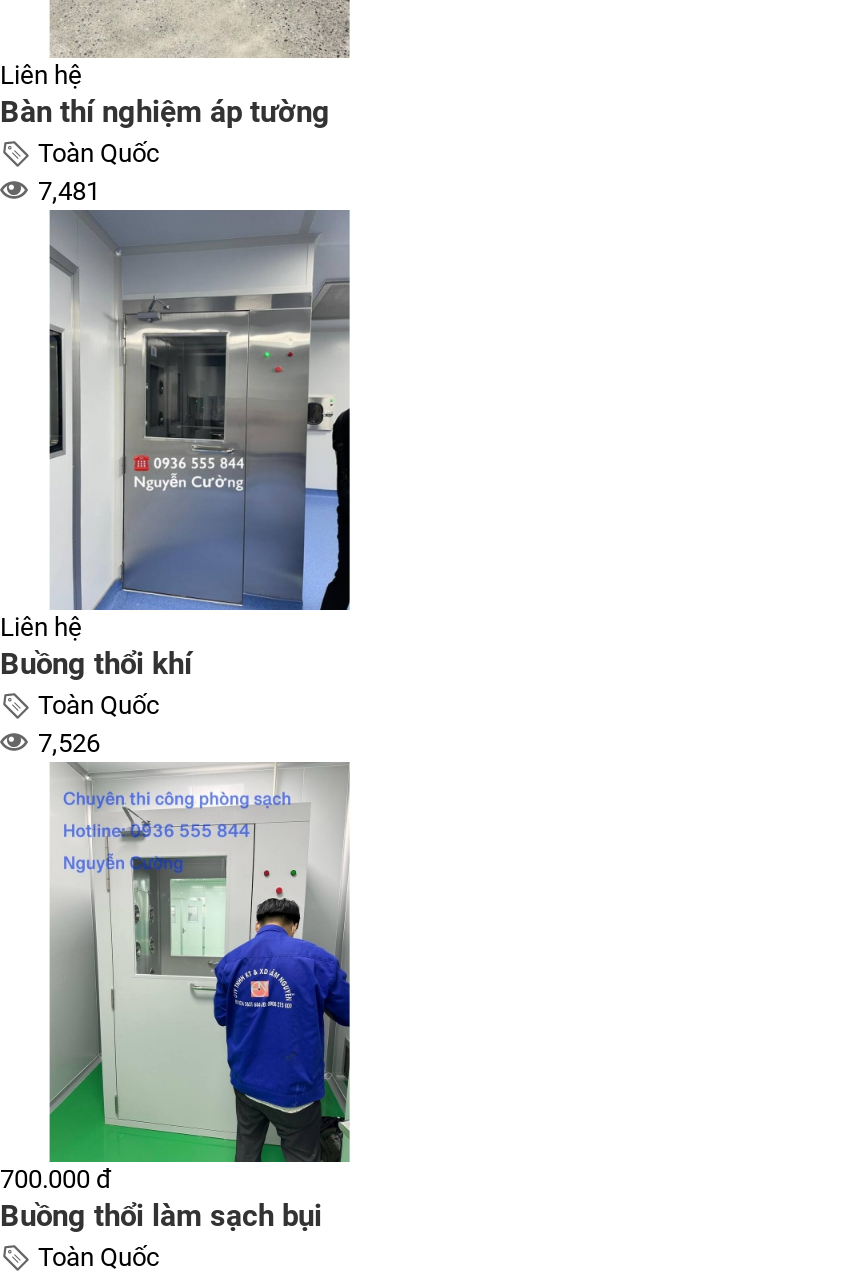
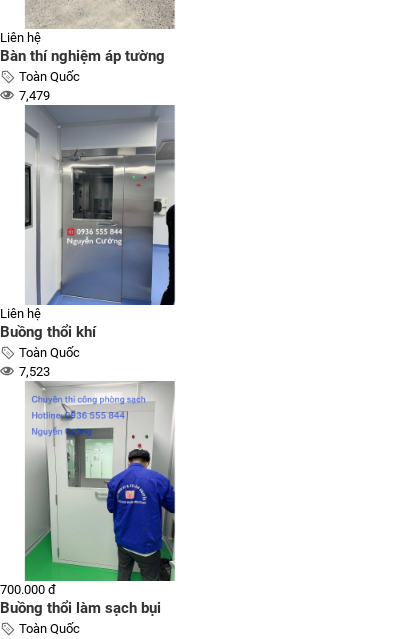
[32,176,100,206] 7,481 -> [16,88,50,103] 7,479
[32,728,100,758] 7,526 -> [16,364,50,379] 7,523

